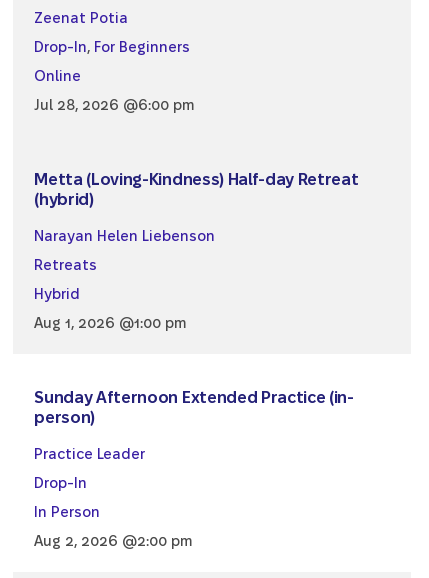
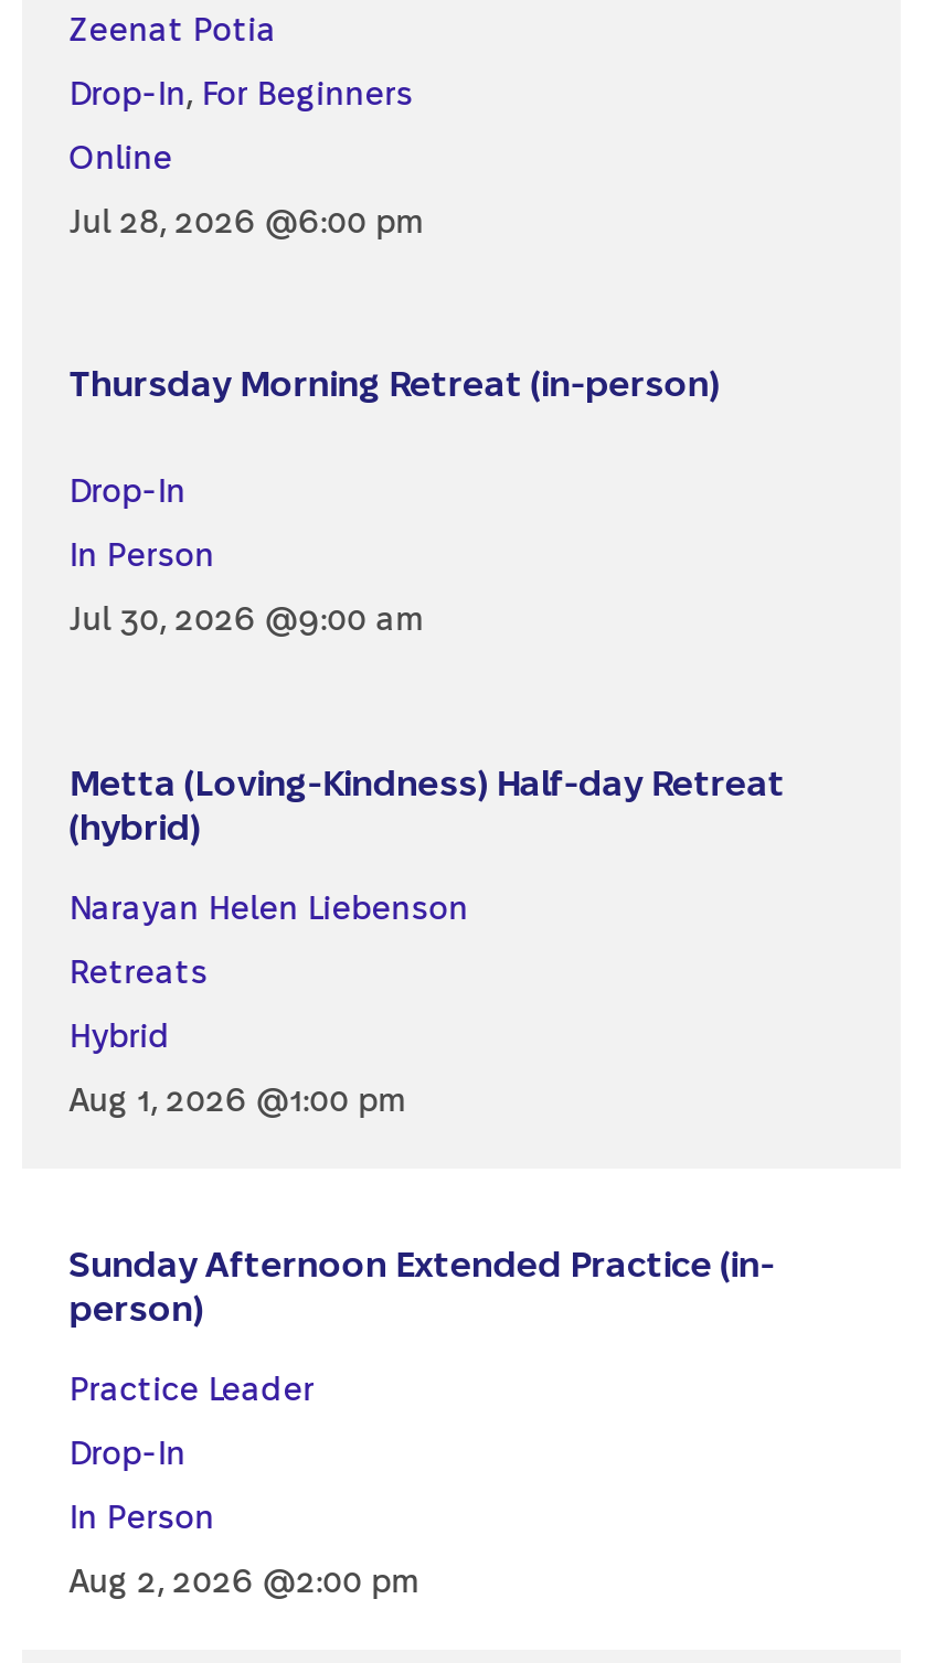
none -> [69,366,719,637] Thursday Morning Retreat (in-person) | Drop-In | In Person | Jul 30, 2026 @9:00 am

